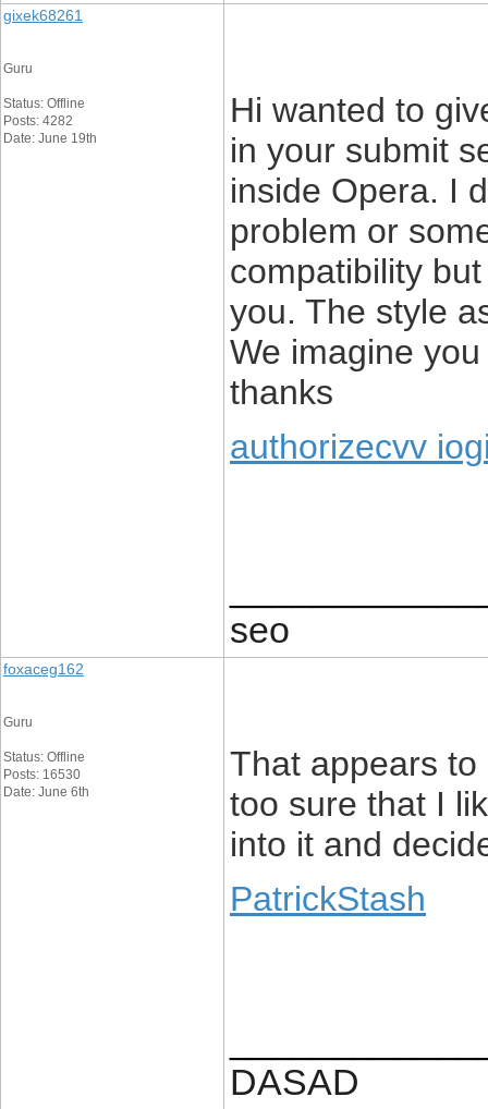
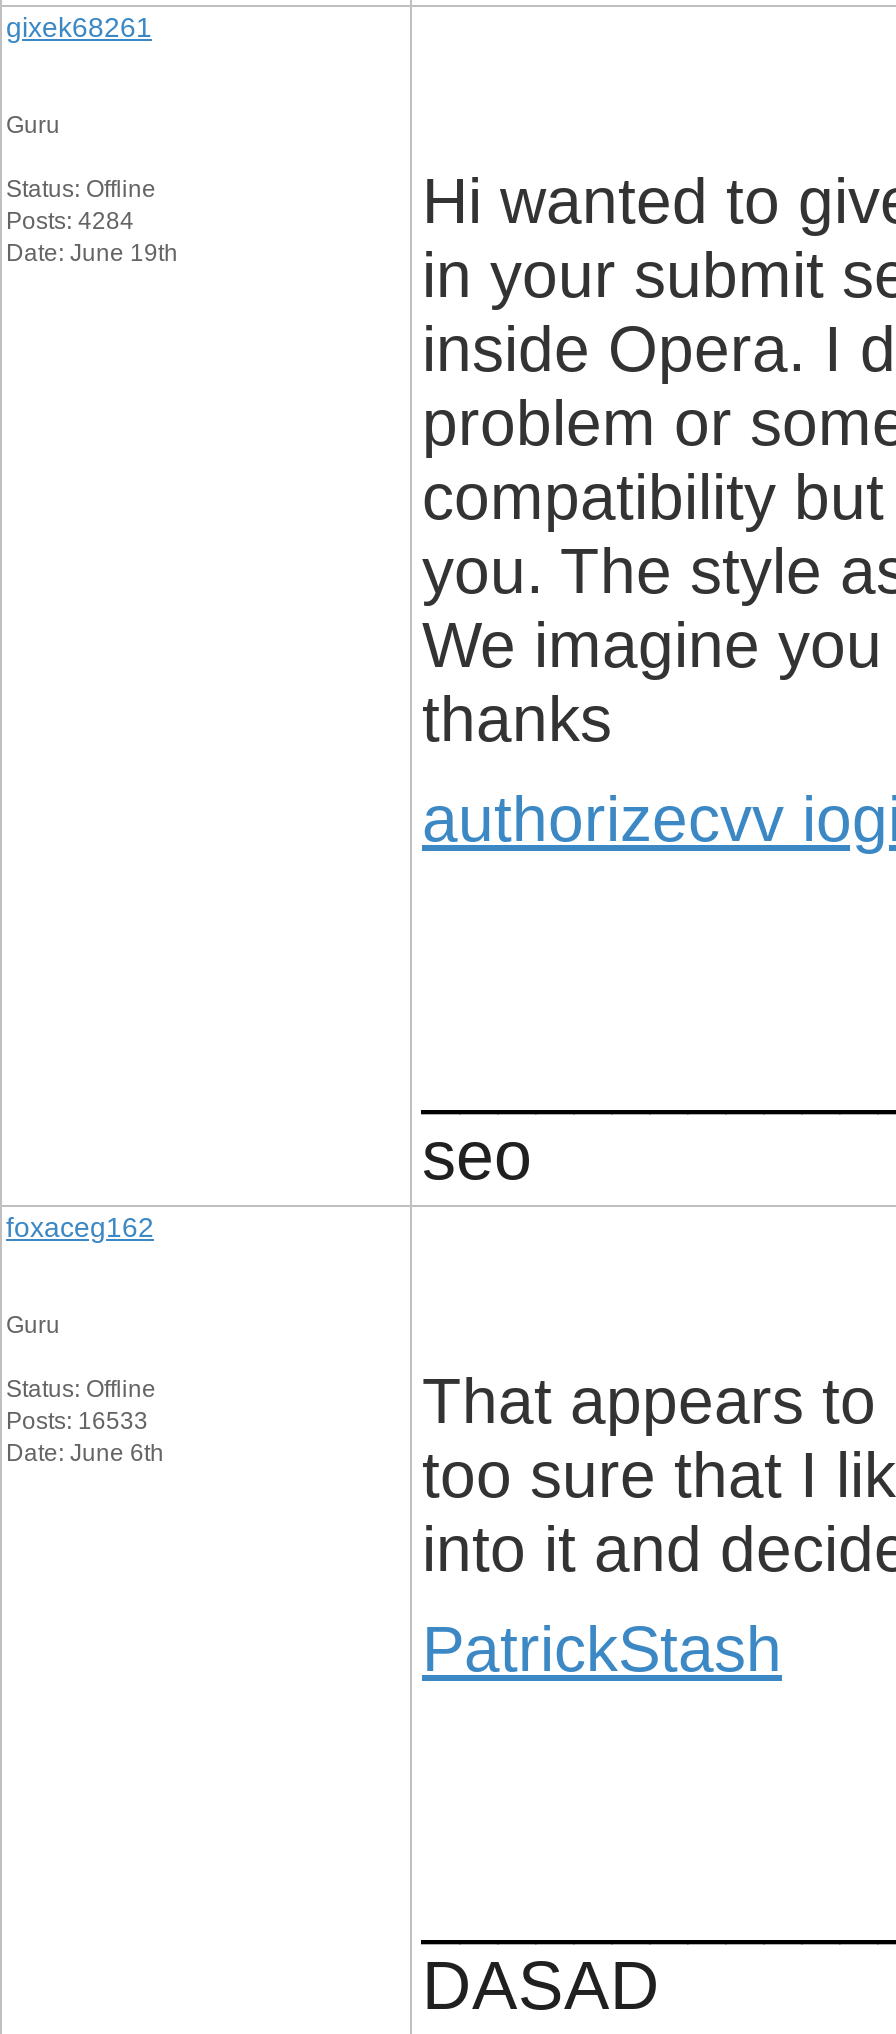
[3,113,73,129] Posts: 4282 -> [6,207,134,235] Posts: 4284
[3,767,81,782] Posts: 16530 -> [6,1407,148,1435] Posts: 16533

